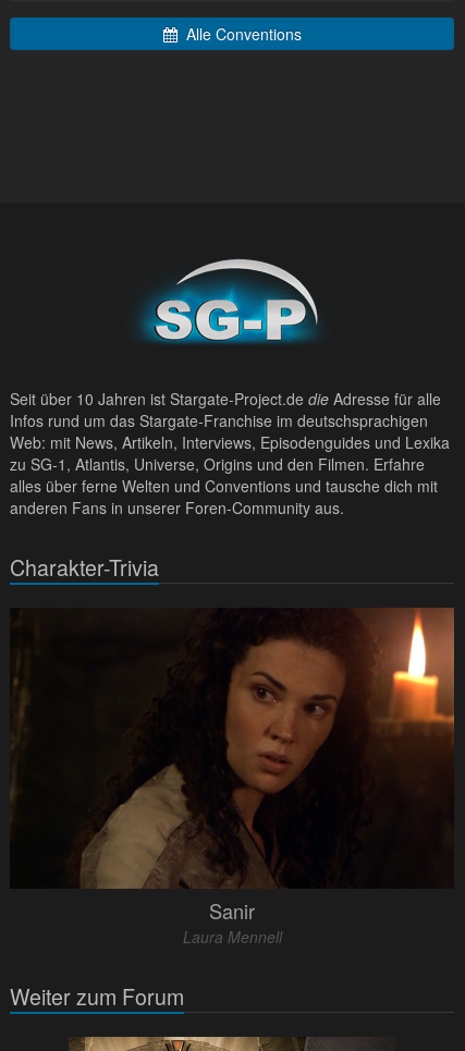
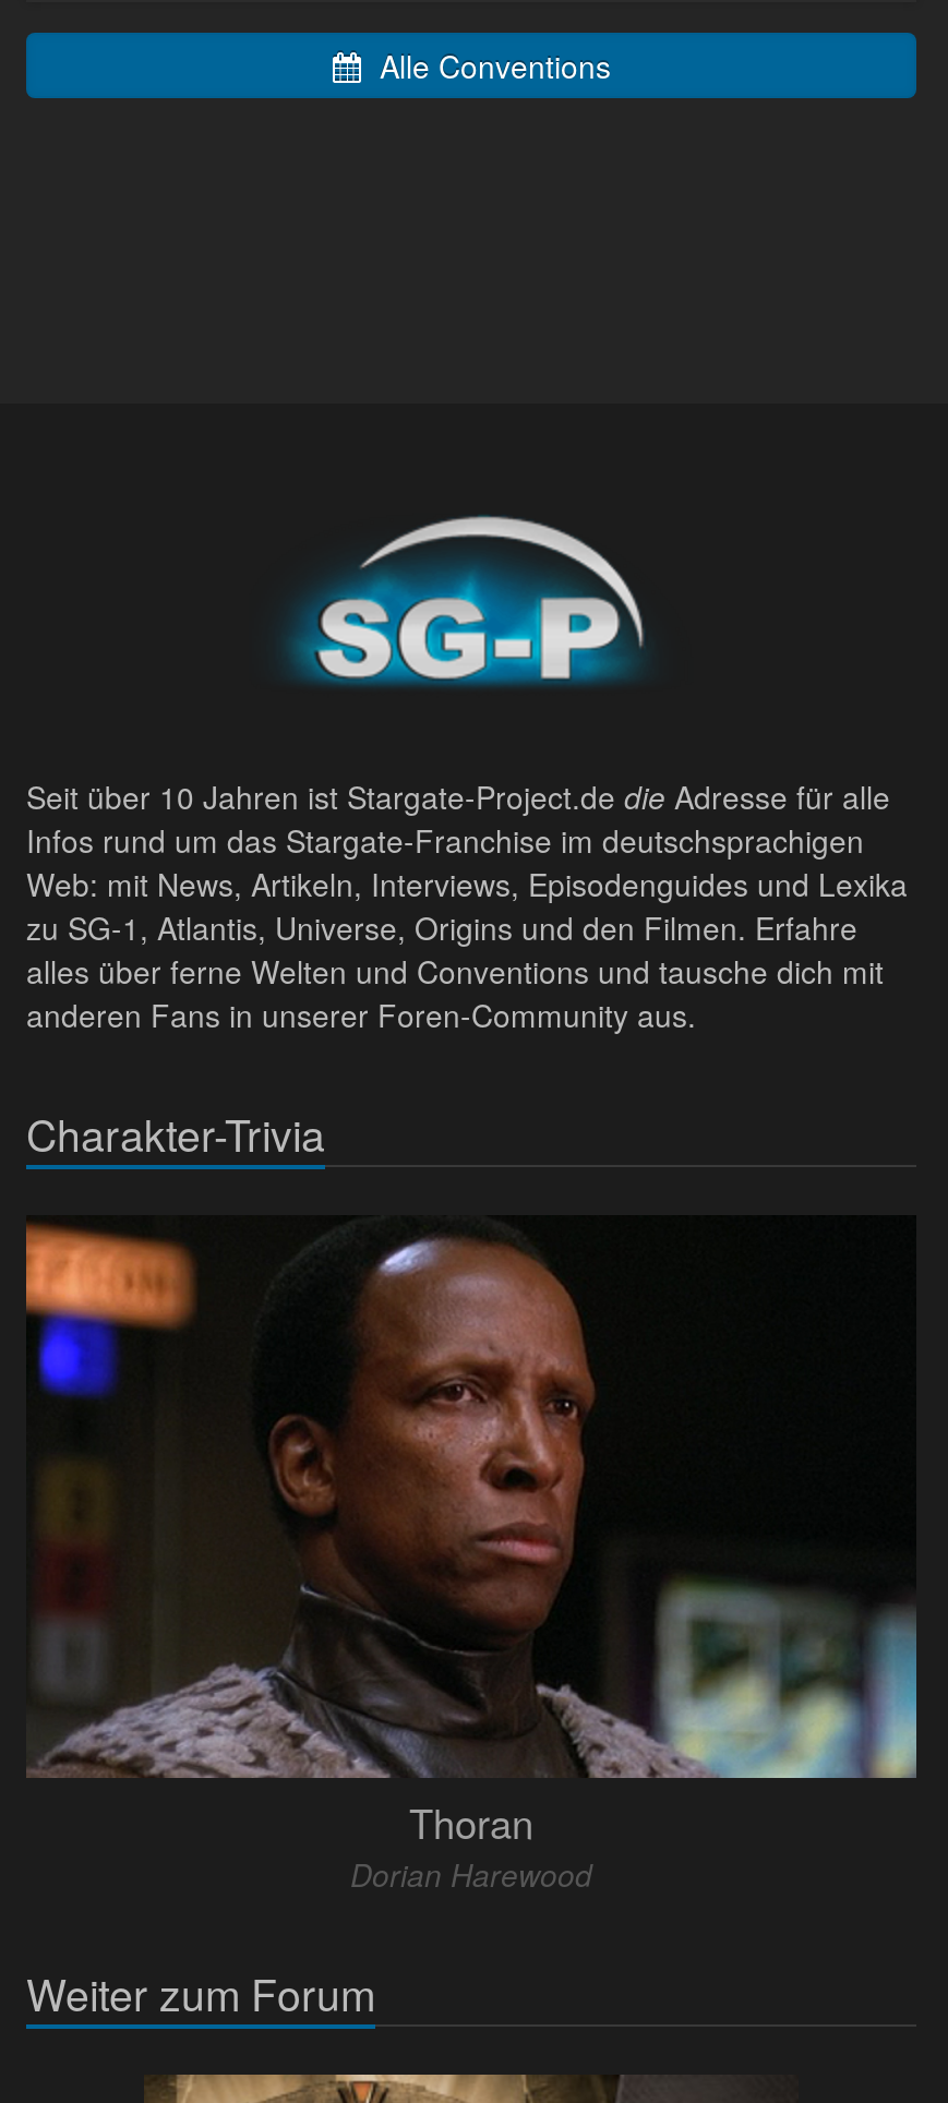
[10,607,455,947] [image] | Sanir | Laura Mennell -> [24,1215,919,1895] [image] | Thoran | Dorian Harewood

